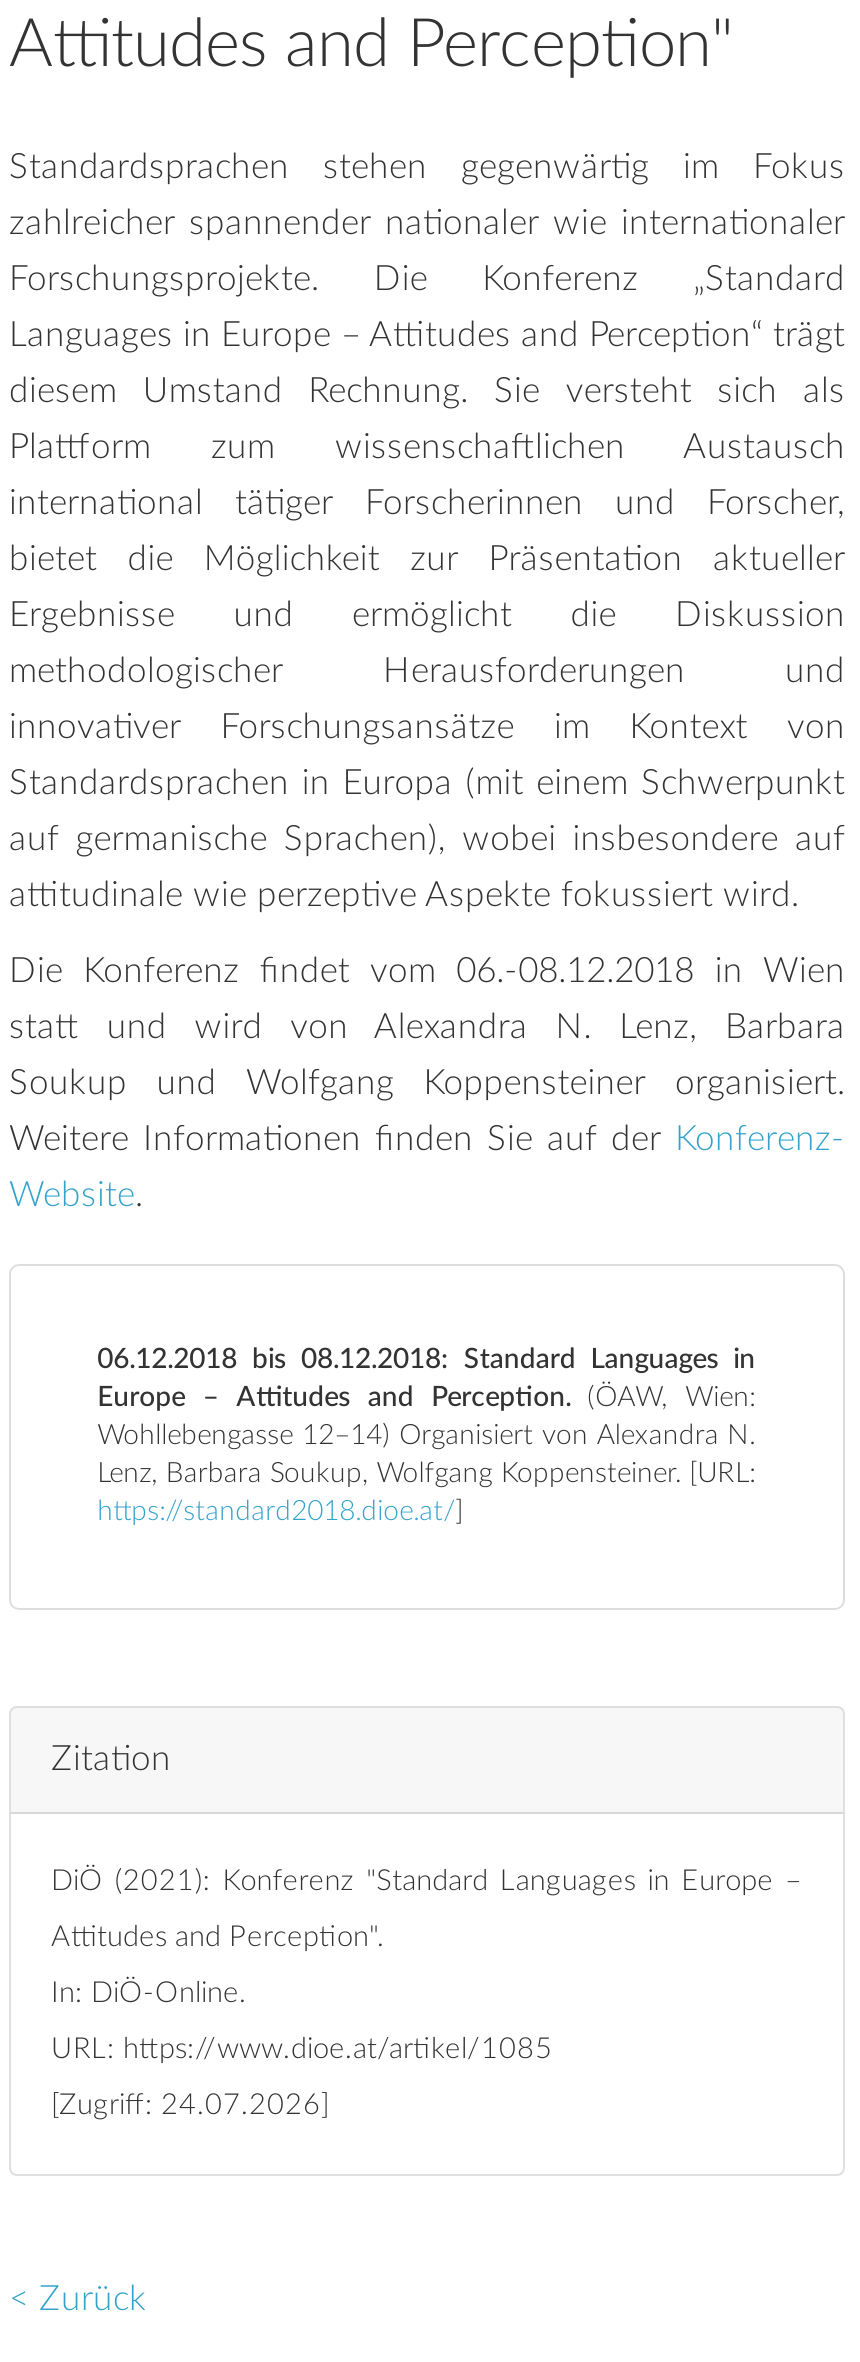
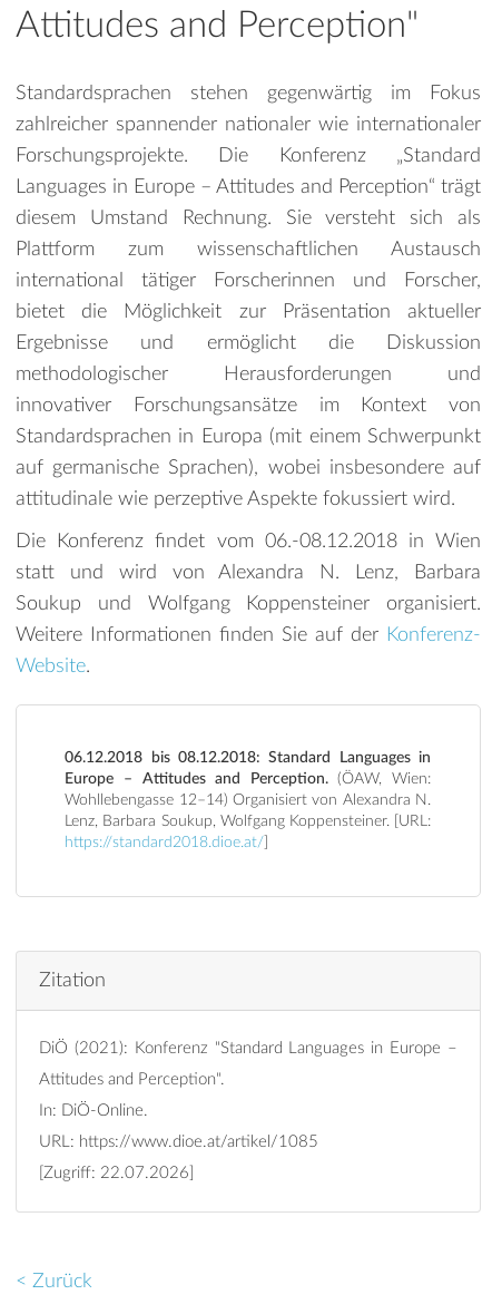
[51,2091,329,2121] [Zugriff: 24.07.2026] -> [39,1165,194,1182] [Zugriff: 22.07.2026]

